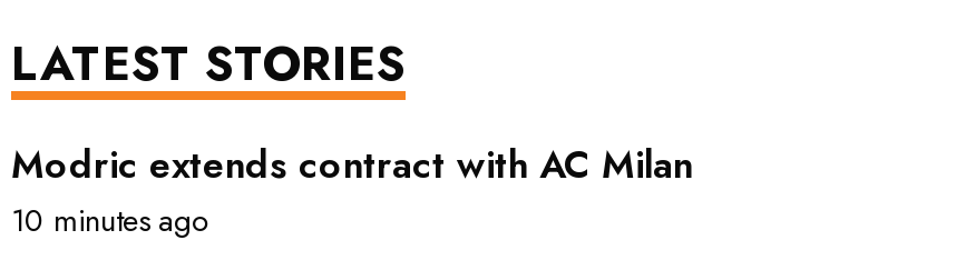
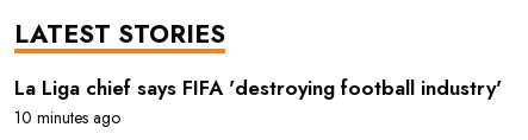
[11,139,693,192] Modric extends contract with AC Milan -> [14,74,502,103] La Liga chief says FIFA 'destroying football industry'

